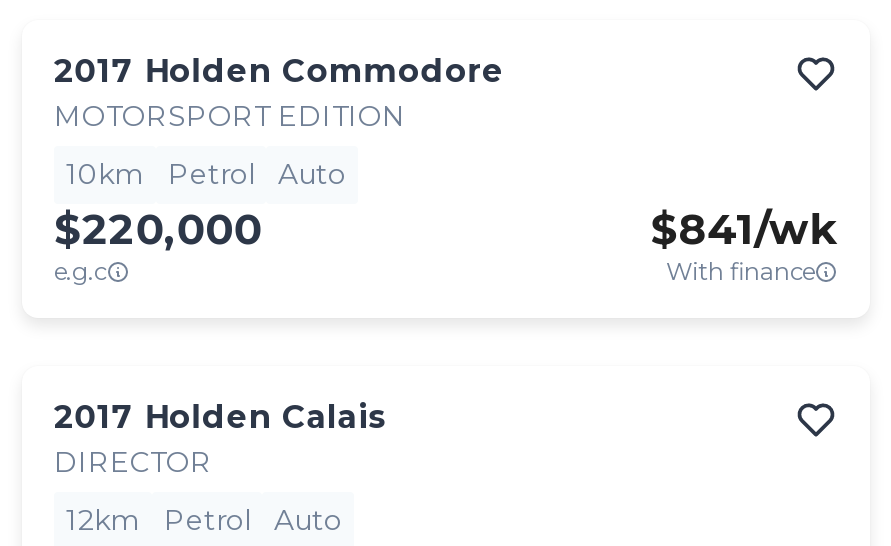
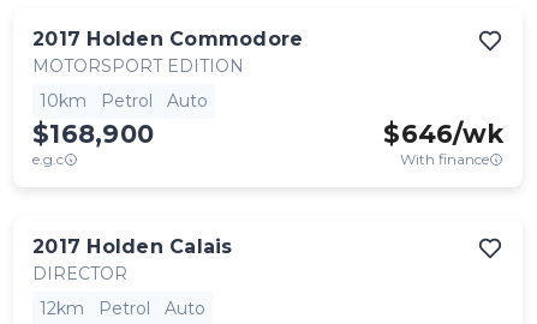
[54,204,262,254] $220,000 -> [32,119,154,149] $168,900
[650,204,838,254] $841/wk -> [383,119,503,149] $646/wk

